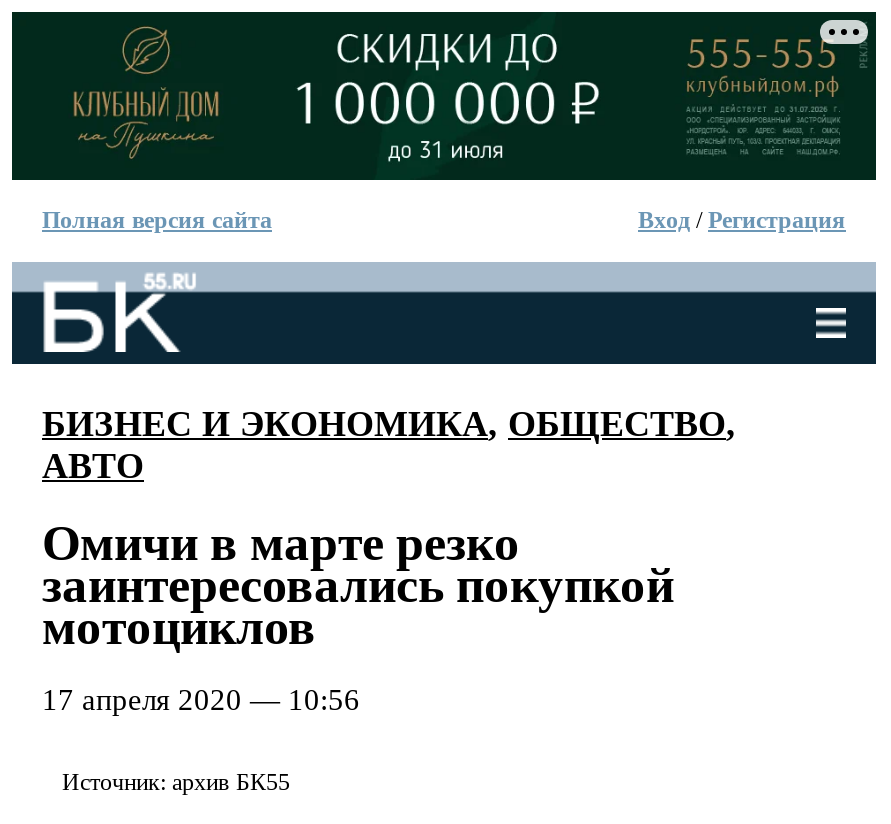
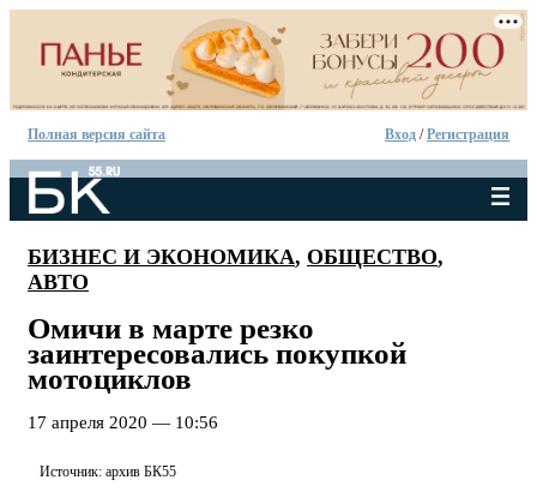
[10,10,878,182] [image] -> [10,10,527,110] [image]

